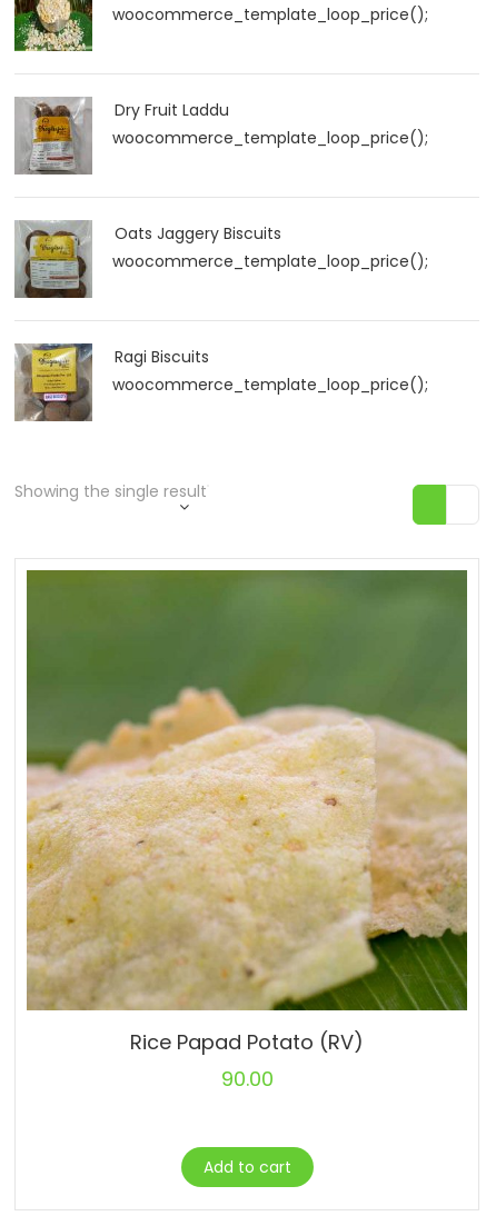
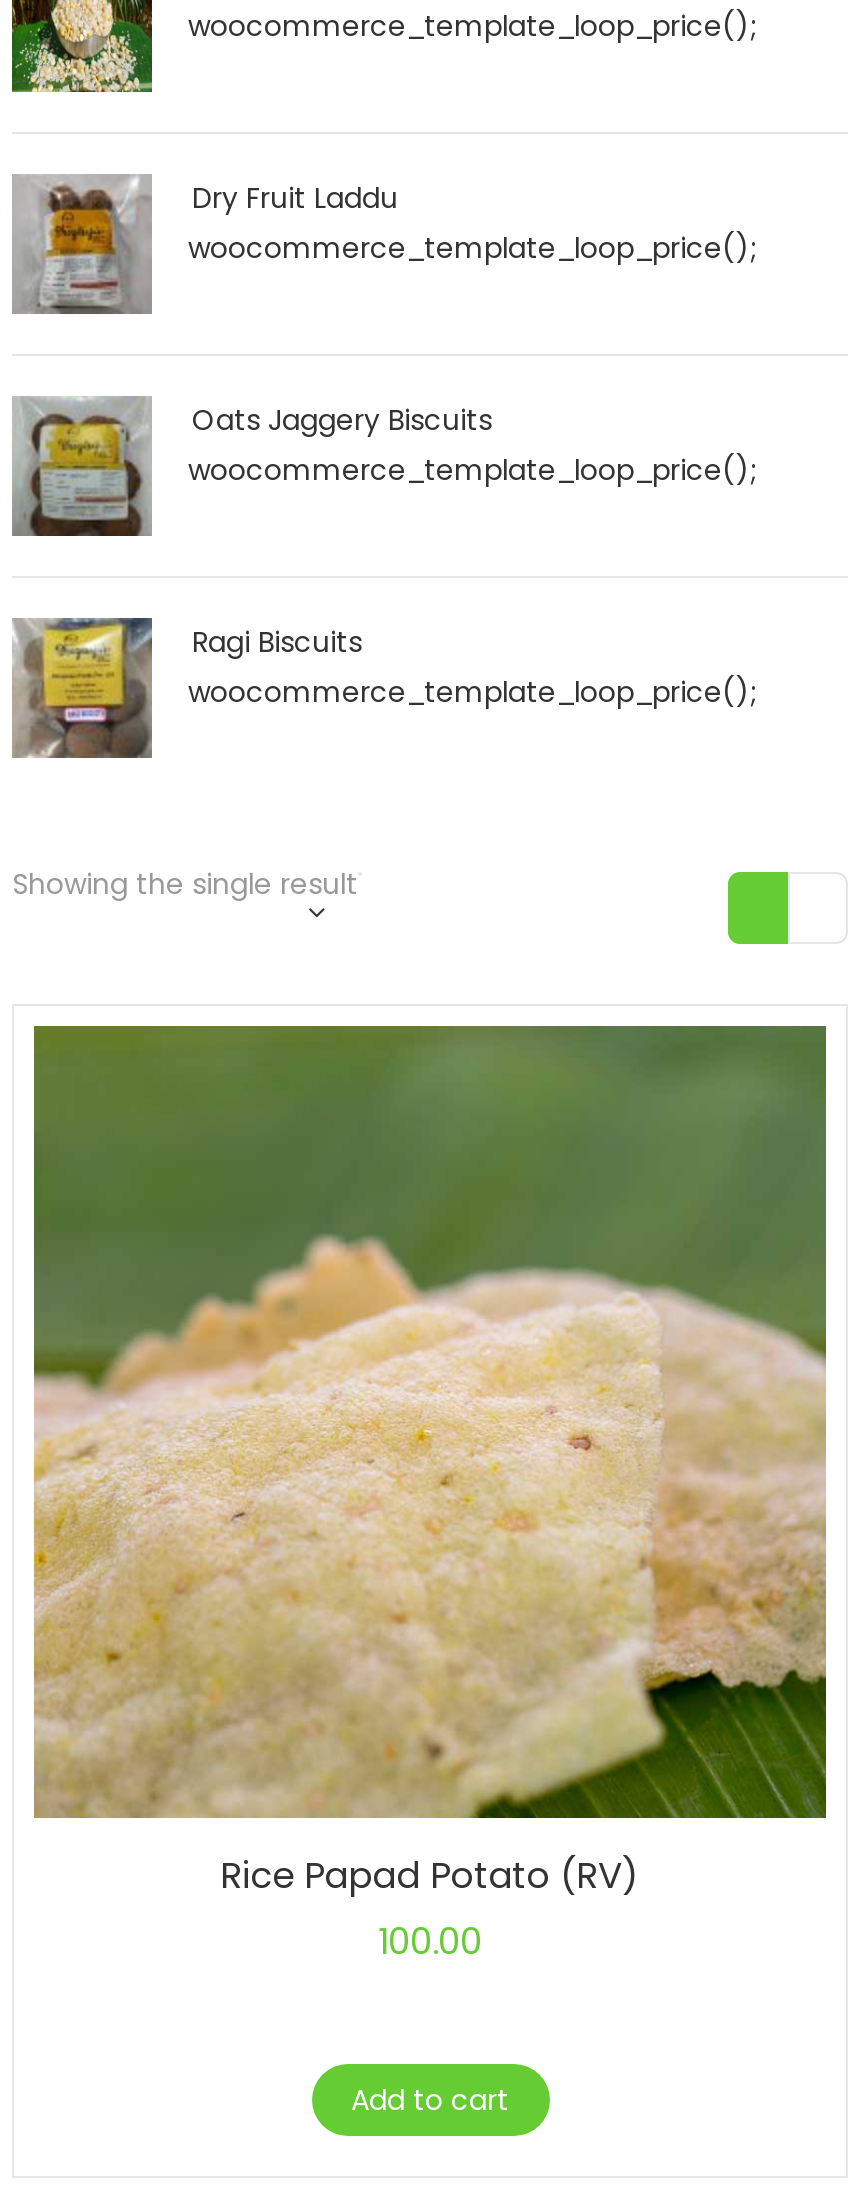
[221,1065,273,1092] 90.00 -> [378,1916,482,1966] 100.00

